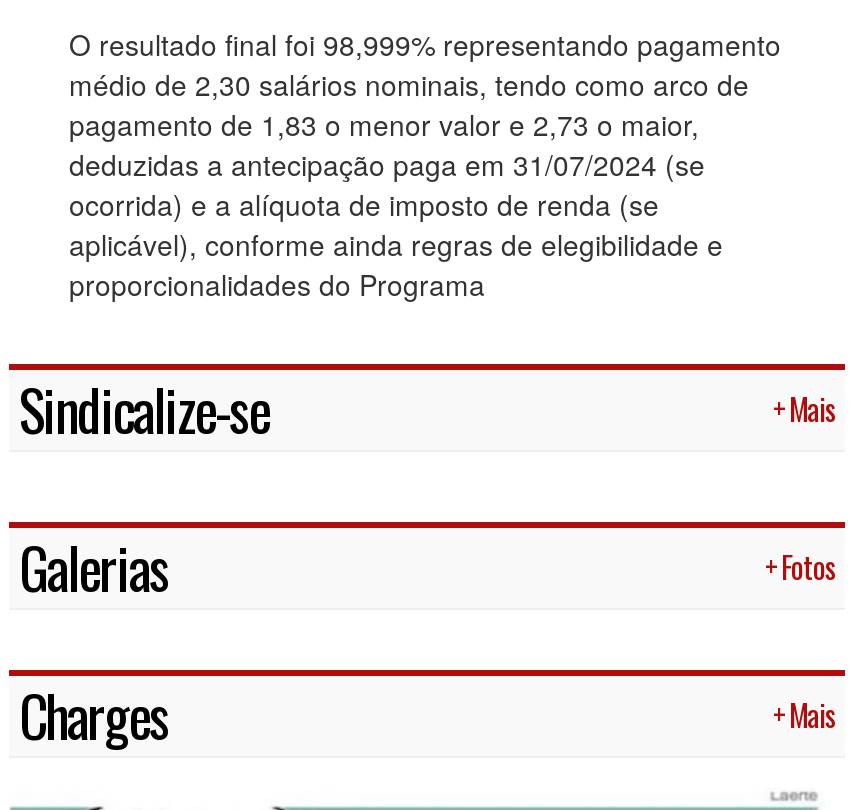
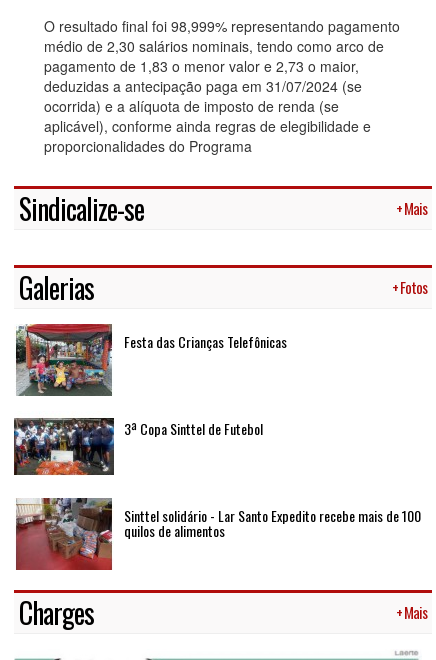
none -> [13,417,263,476] [image] | 3ª Copa Sinttel de Futebol
none -> [15,323,287,397] [image] | Festa das Crianças Telefônicas
none -> [16,497,421,571] [image] | Sinttel solidário - Lar Santo Expedito recebe mais de 100 | quilos de alimentos

